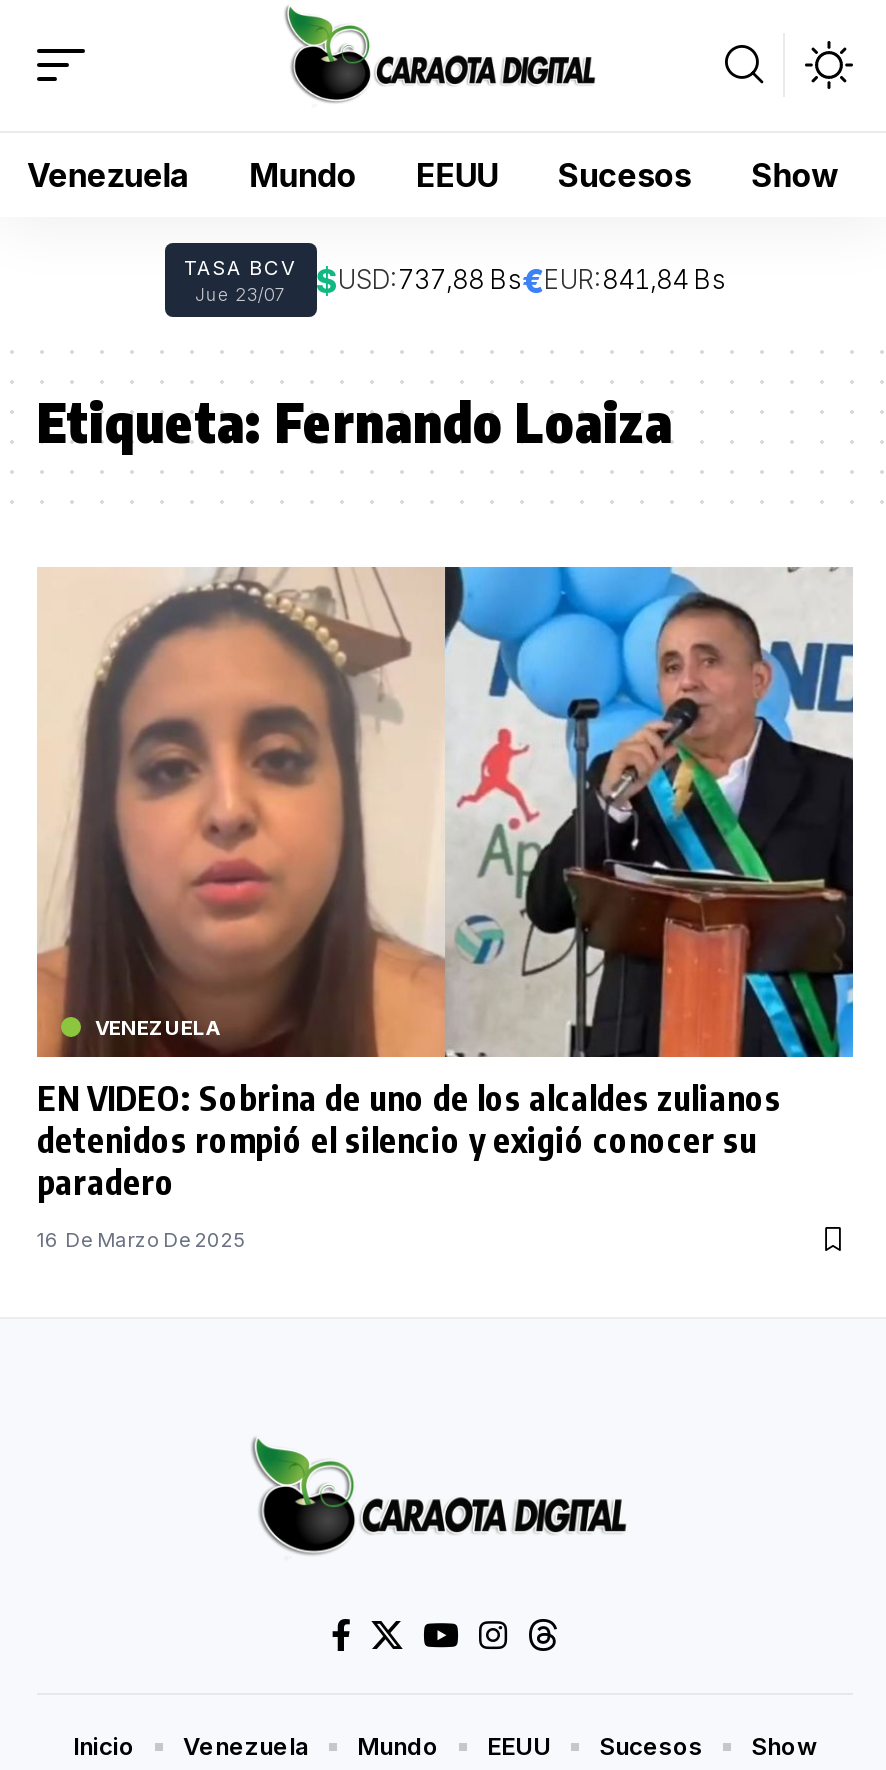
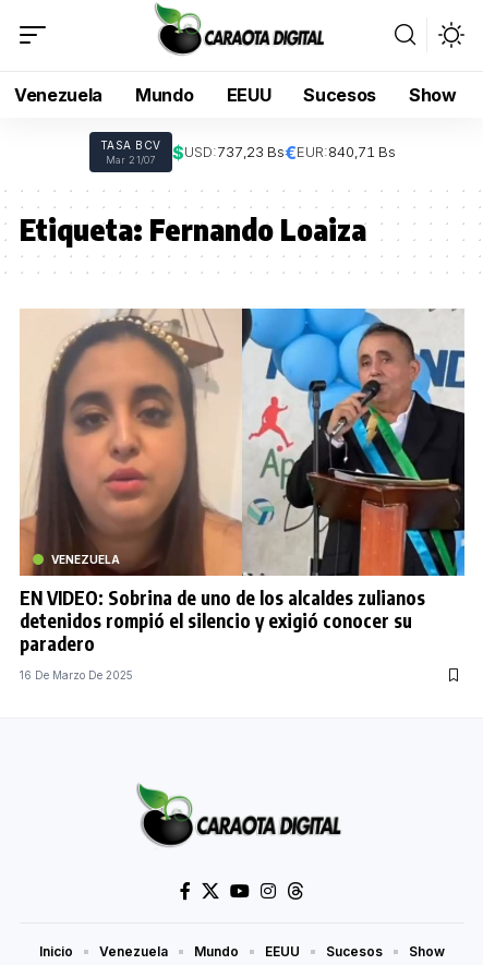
[195,260,726,305] Jue 23/07 | $USD:737,88 Bs€EUR:841,84 Bs -> [105,141,395,166] Mar 21/07 | $USD:737,23 Bs€EUR:840,71 Bs

